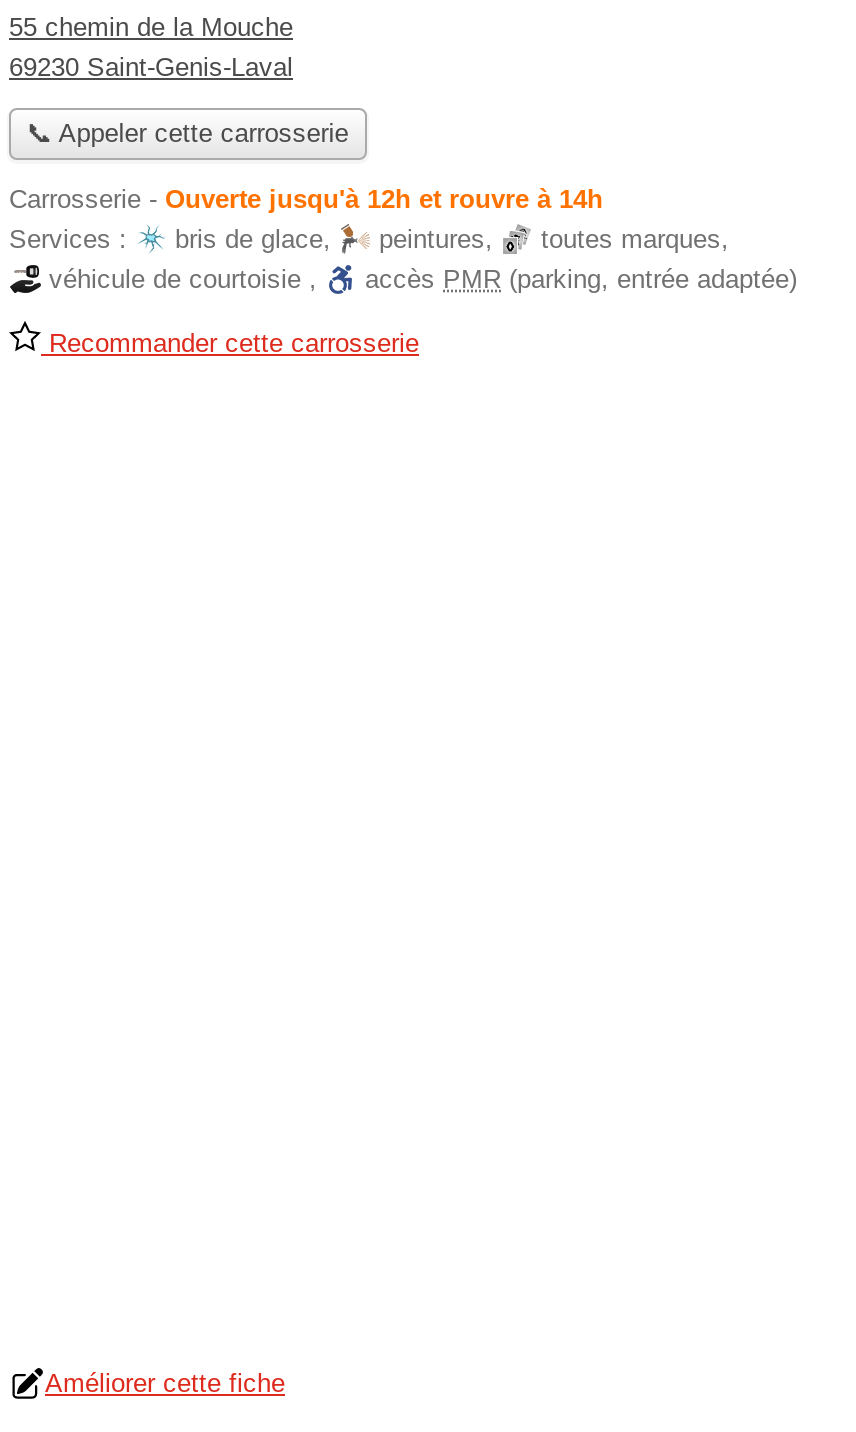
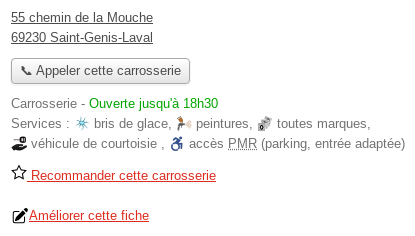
[9,185,603,215] Carrosserie - Ouverte jusqu'à 12h et rouvre à 14h -> [11,96,218,111] Carrosserie - Ouverte jusqu'à 18h30

